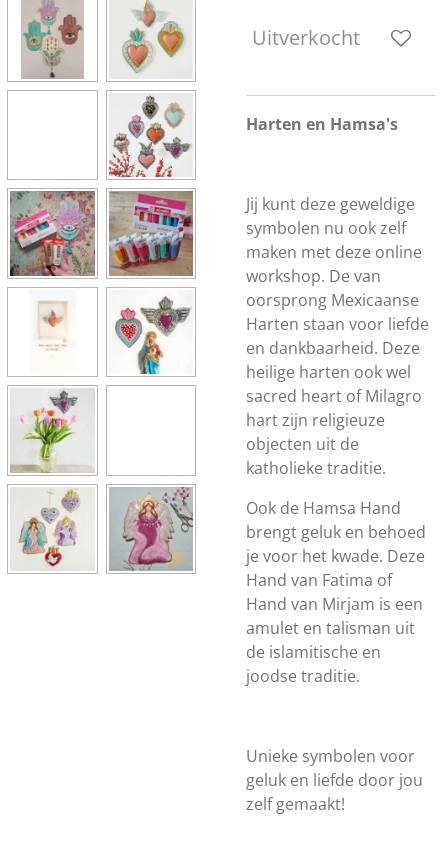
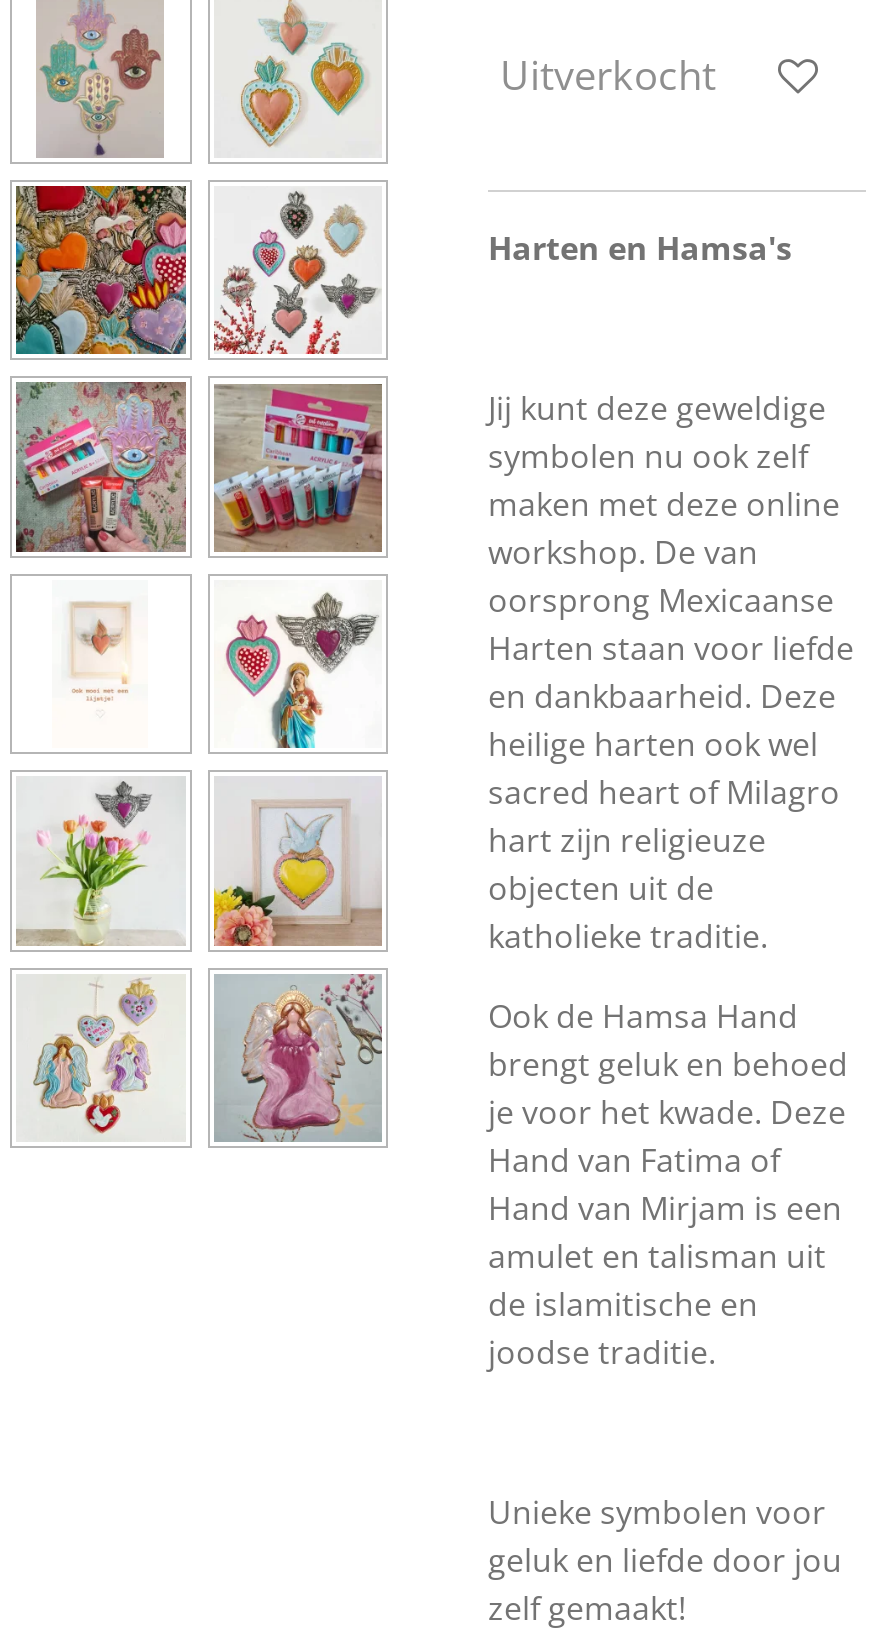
none -> [14,184,188,356] [image]
none -> [212,778,384,948] [image]

